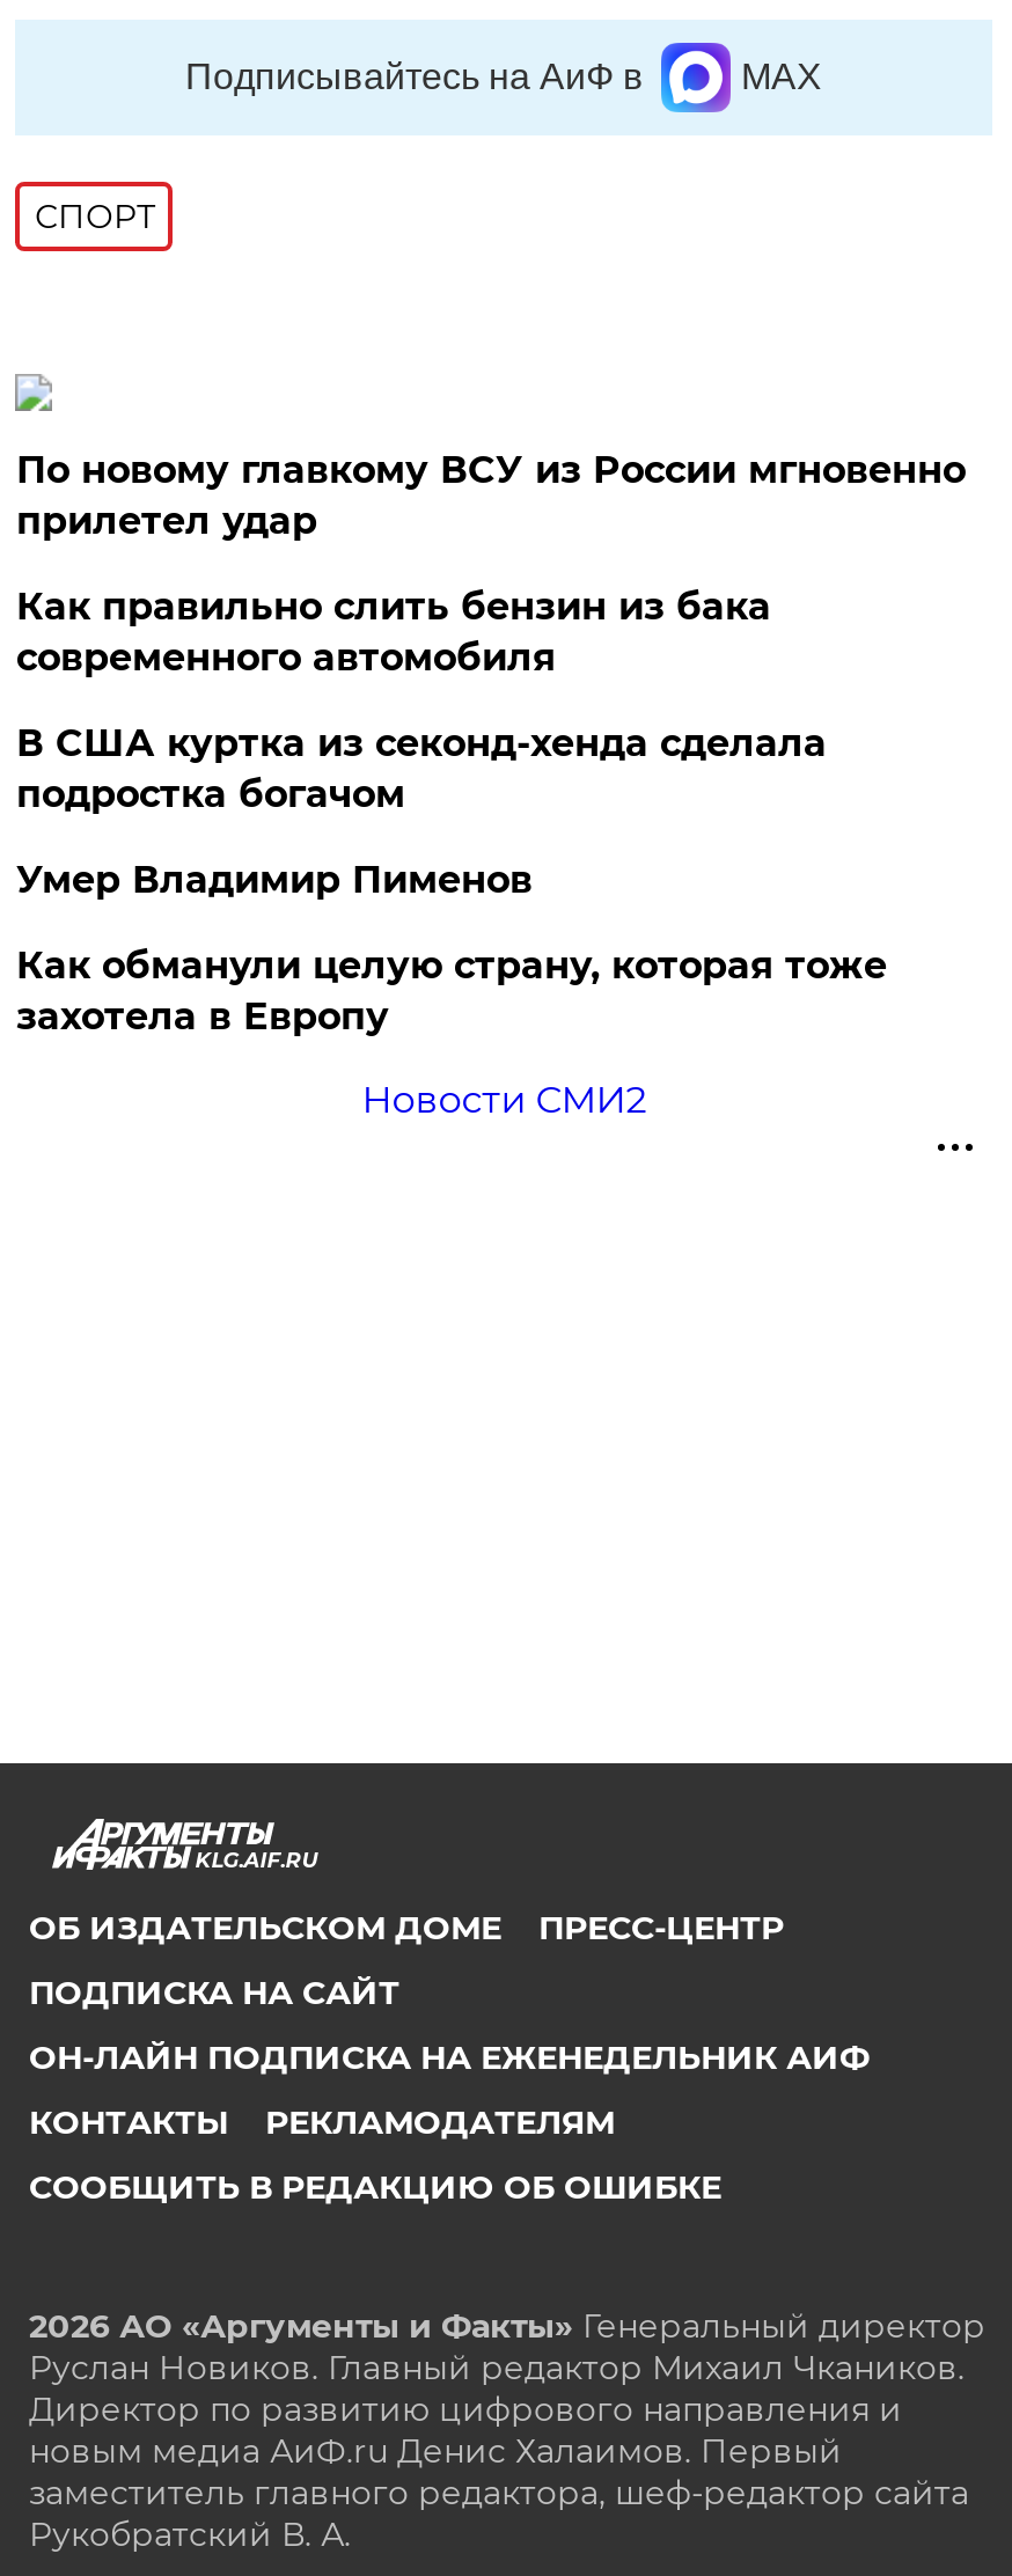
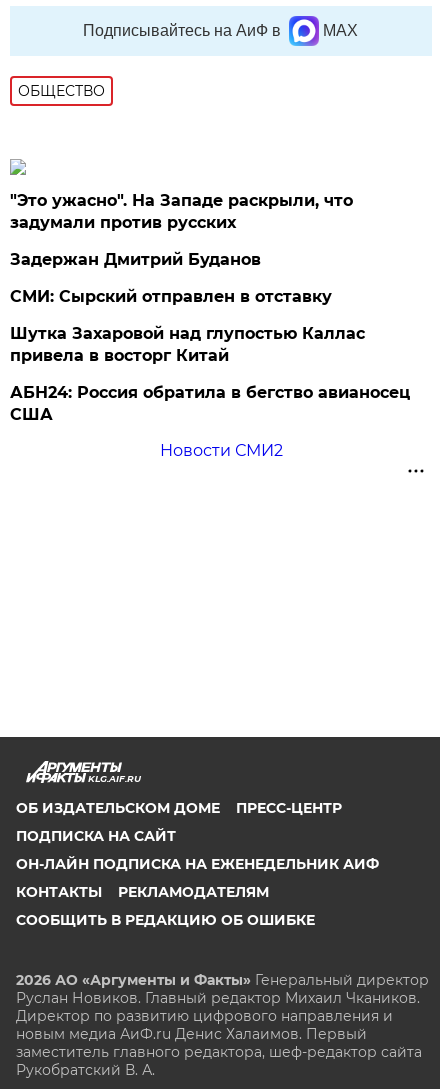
[35,196,155,237] СПОРТ -> [18,82,105,100] ОБЩЕСТВО
[16,448,965,543] По новому главкому ВСУ из России мгновенно | прилетел удар -> [10,191,353,232] "Это ужасно". На Западе раскрыли, что | задумали против русских
[16,585,771,680] Как правильно слить бензин из бака | современного автомобиля -> [10,250,261,269] Задержан Дмитрий Буданов
[16,721,827,816] В США куртка из секонд-хенда сделала | подростка богачом -> [10,287,332,306] СМИ: Сырский отправлен в отставку
[16,858,532,902] Умер Владимир Пименов -> [10,324,365,365] Шутка Захаровой над глупостью Каллас | привела в восторг Китай
[16,944,887,1039] Как обманули целую страну, которая тоже | захотела в Европу -> [10,383,410,424] АБН24: Россия обратила в бегство авианосец | США

